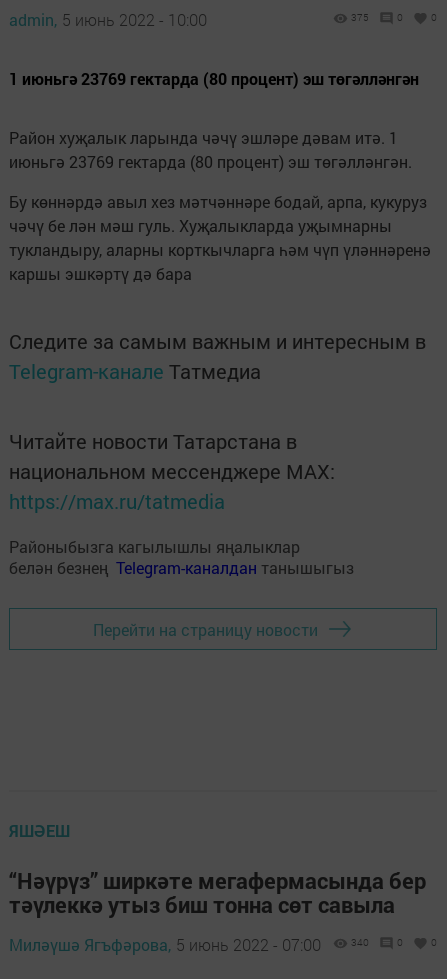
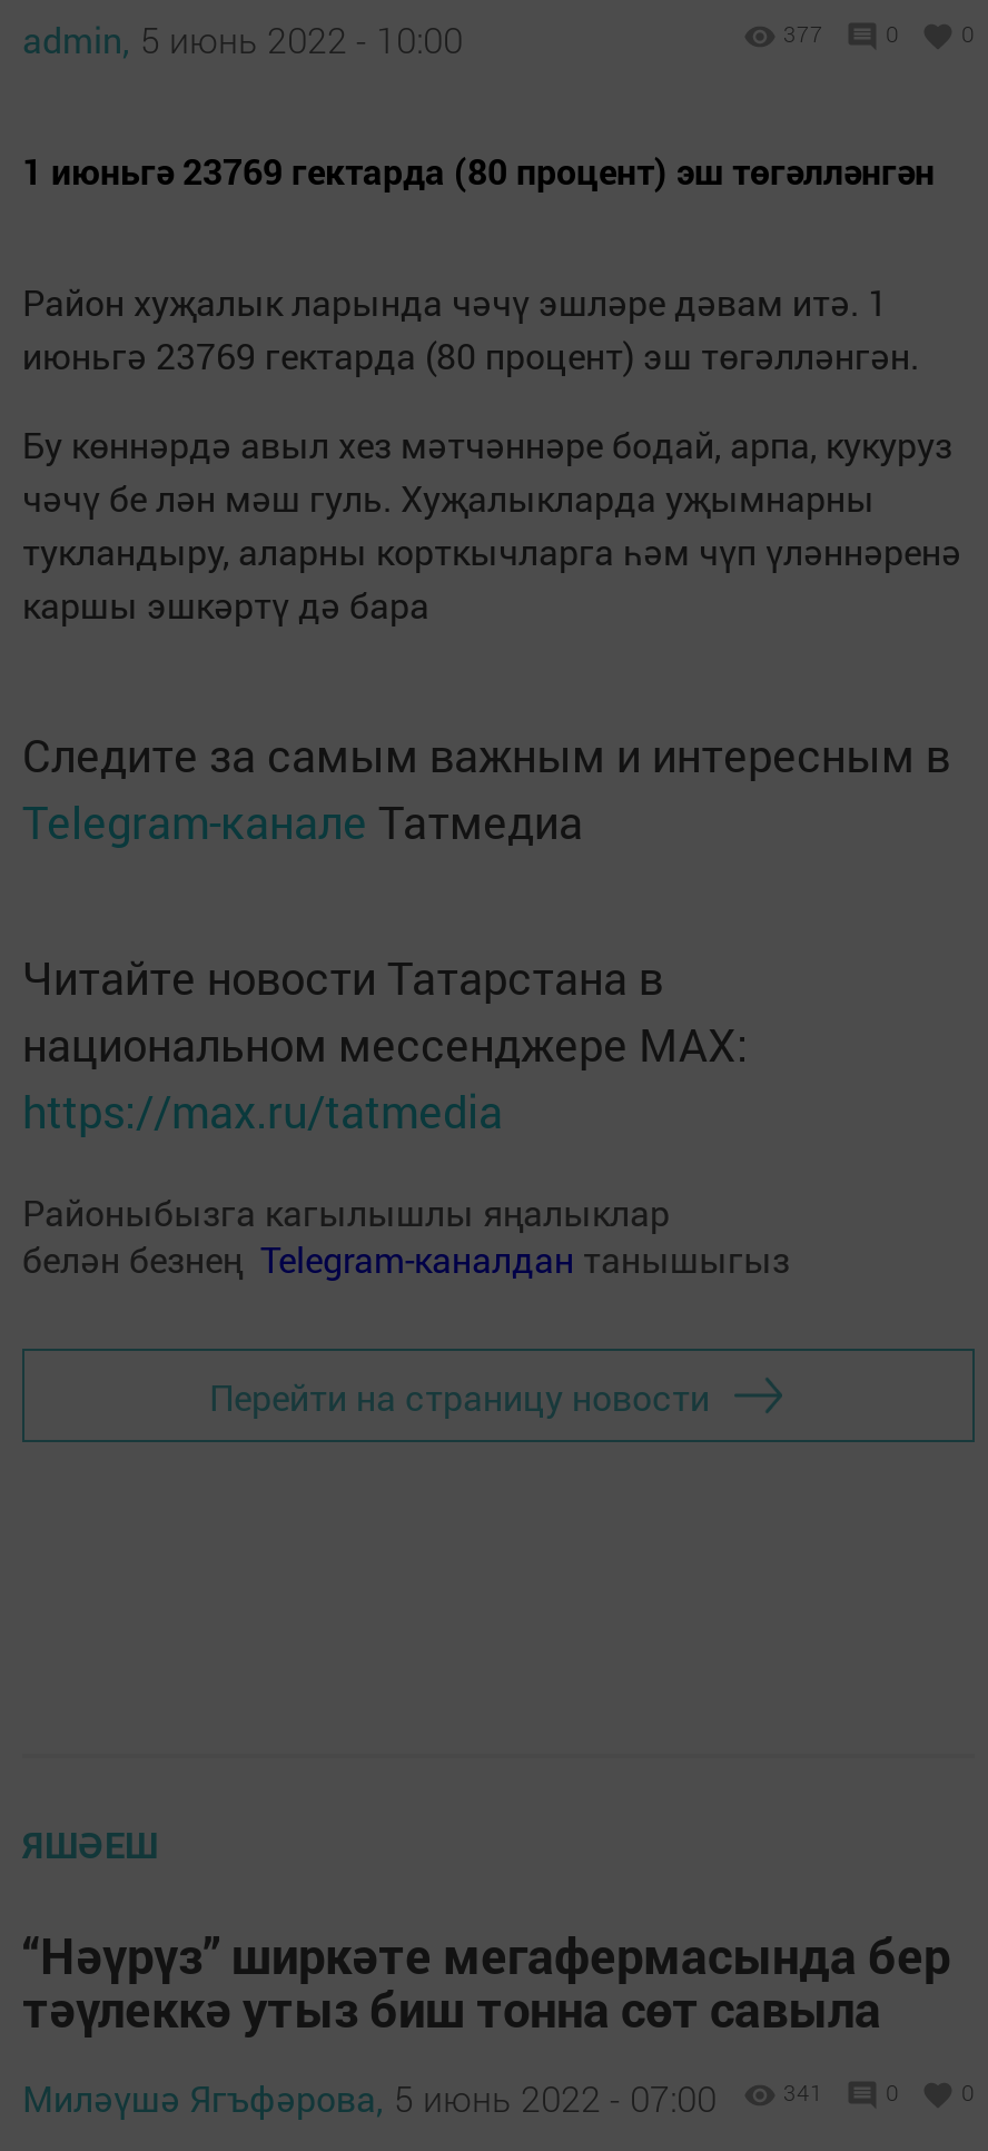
[351,11,369,24] 375 -> [783,21,823,50] 377
[351,936,369,949] 340 -> [783,2079,823,2108] 341

